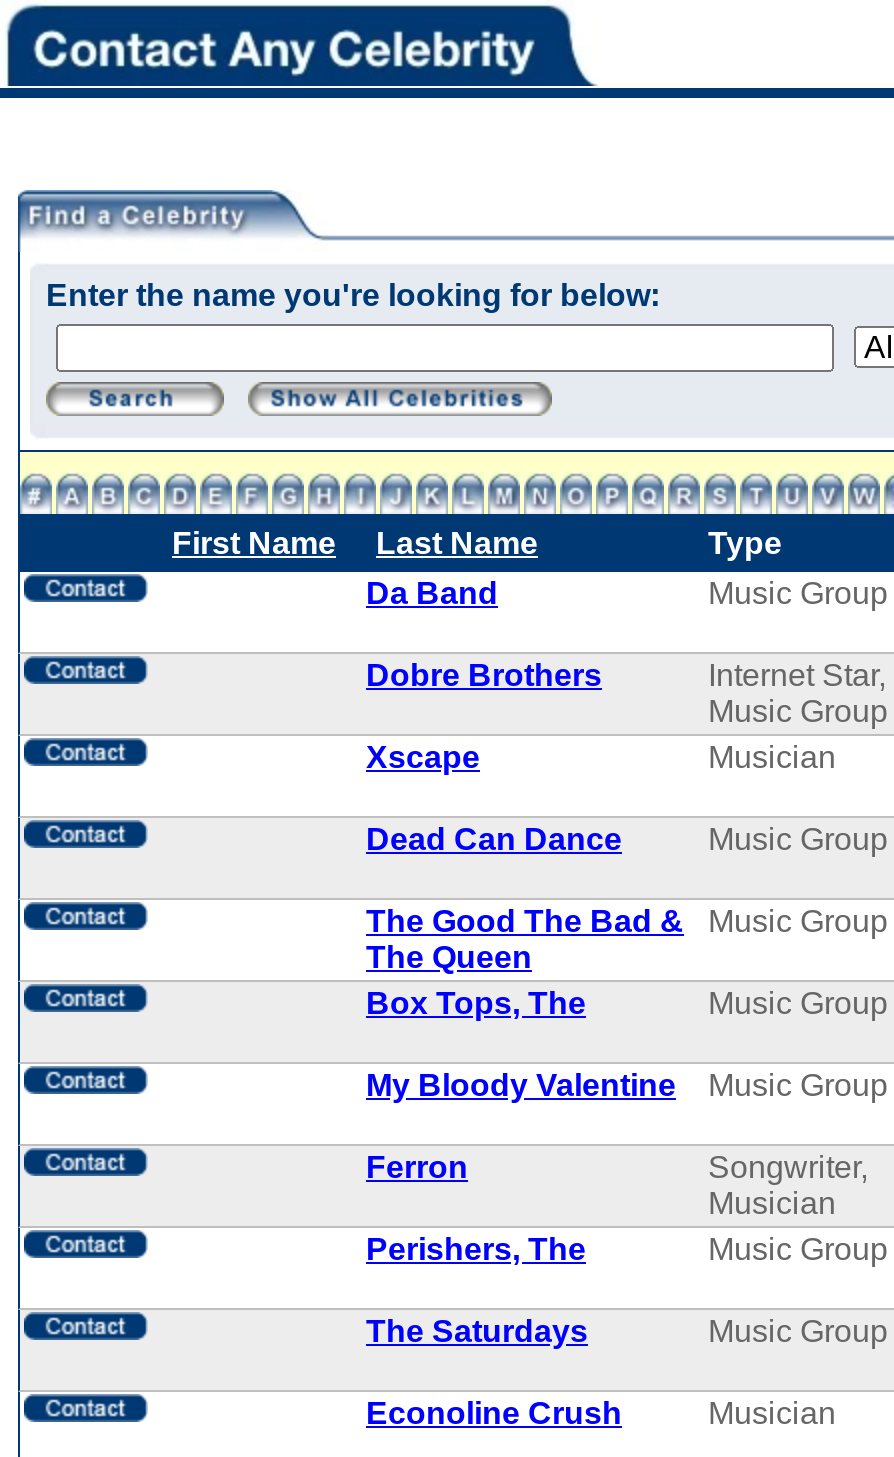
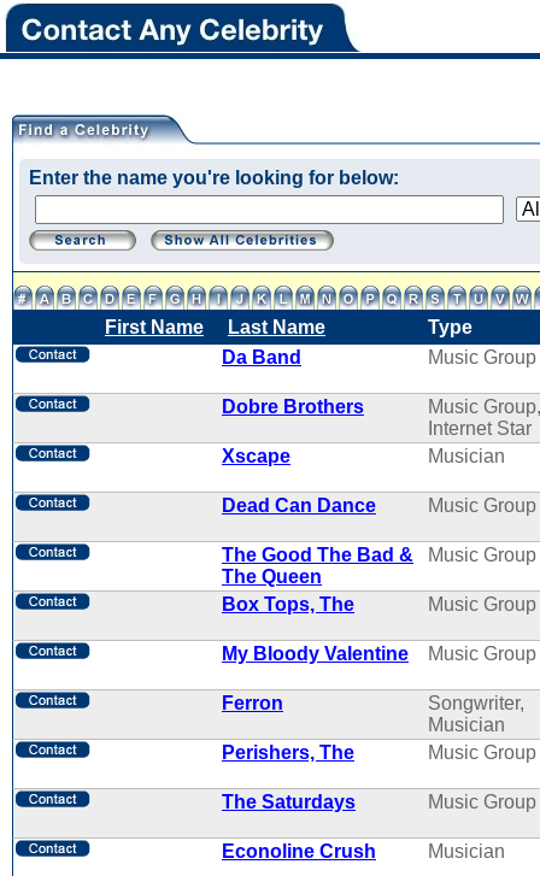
[708,658,888,728] Internet Star, | Music Group -> [428,396,540,439] Music Group, | Internet Star

